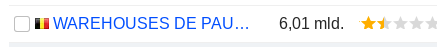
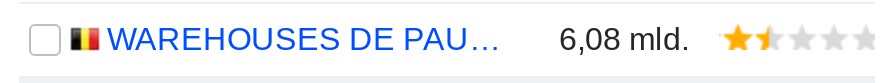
[279,15,344,32] 6,01 mld. -> [559,22,689,56] 6,08 mld.

